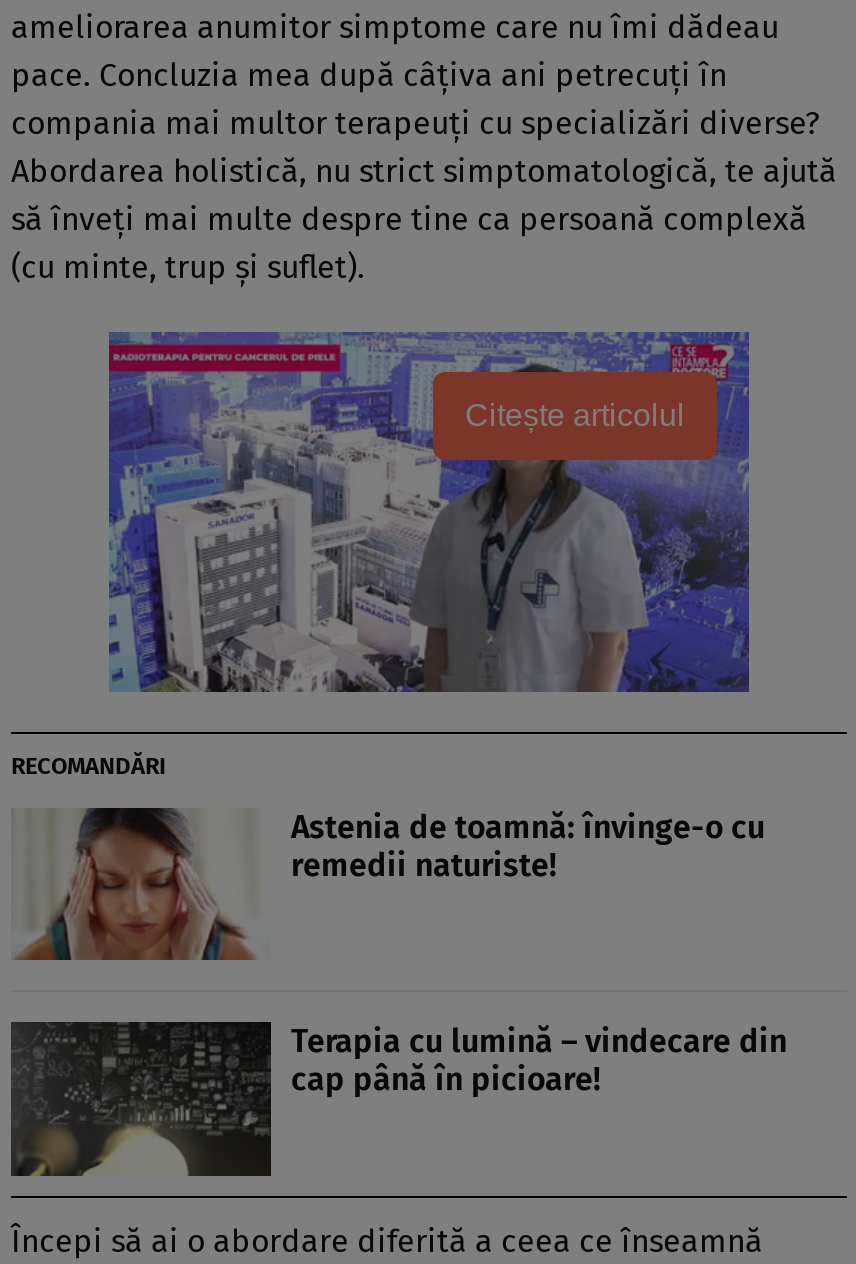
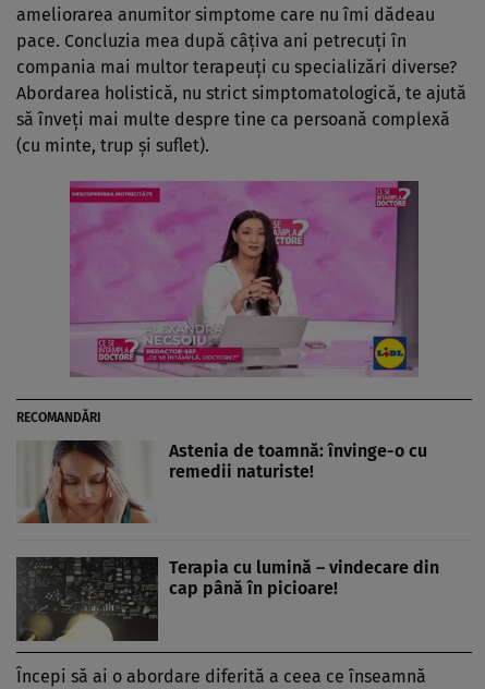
[107,330,751,694] [image] -> [69,180,420,377] [image]
[465,397,685,431] Citește articolul -> none

